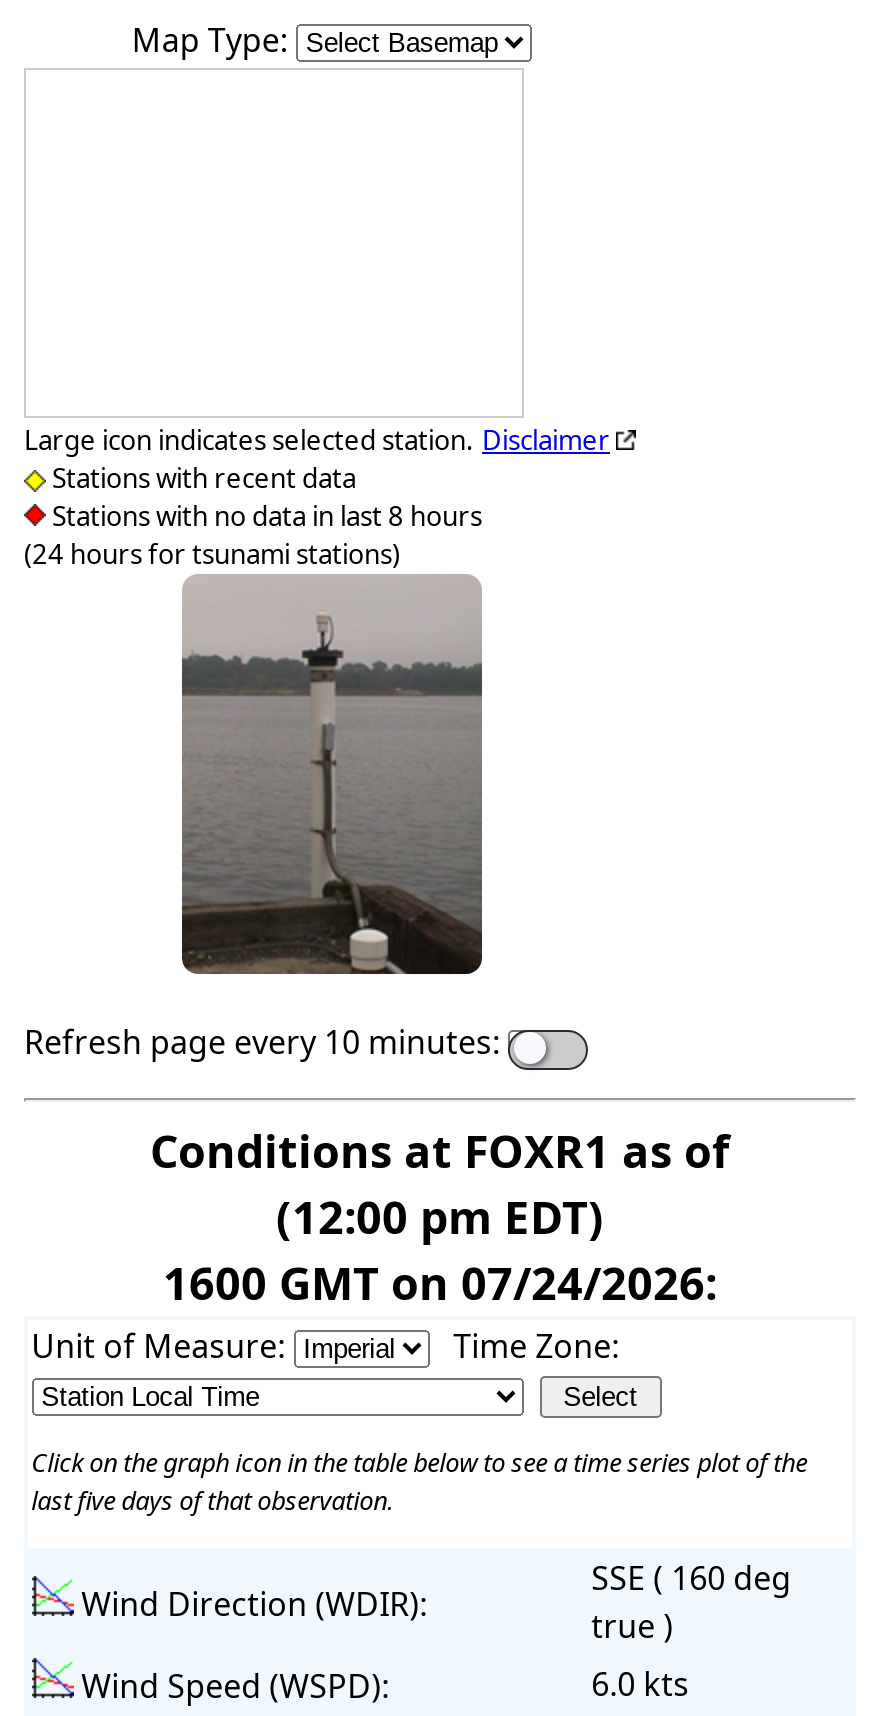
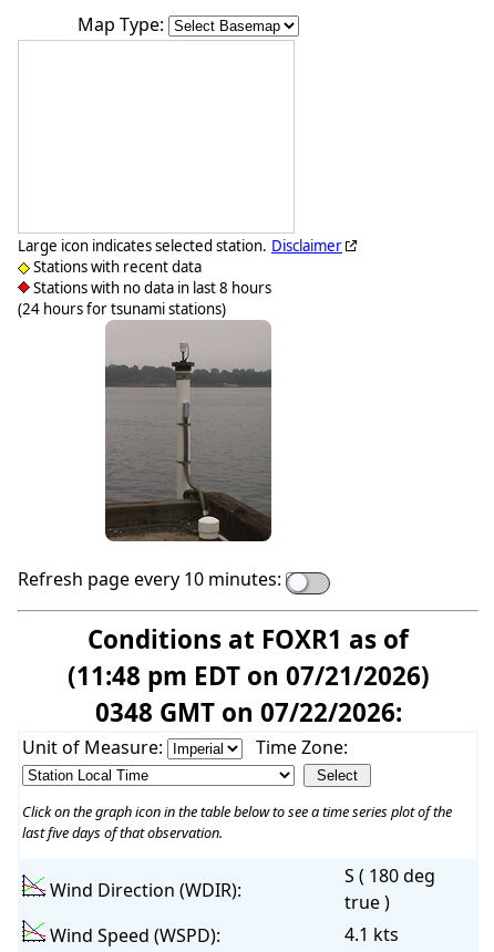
[163,1186,717,1314] (12:00 pm EDT) | 1600 GMT on 07/24/2026: -> [67,659,429,730] (11:48 pm EDT on 07/21/2026) | 0348 GMT on 07/22/2026:
[591,1556,791,1600] SSE ( 160 deg -> [344,864,435,888] S ( 180 deg
[591,1662,689,1706] 6.0 kts -> [344,922,398,947] 4.1 kts

